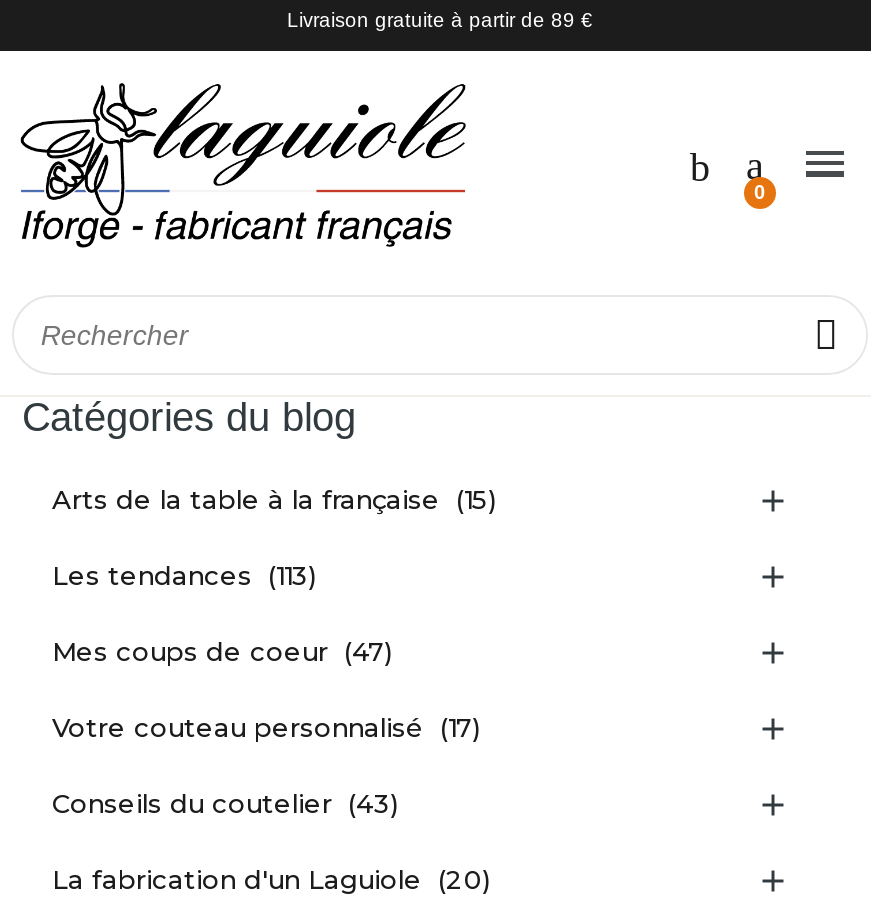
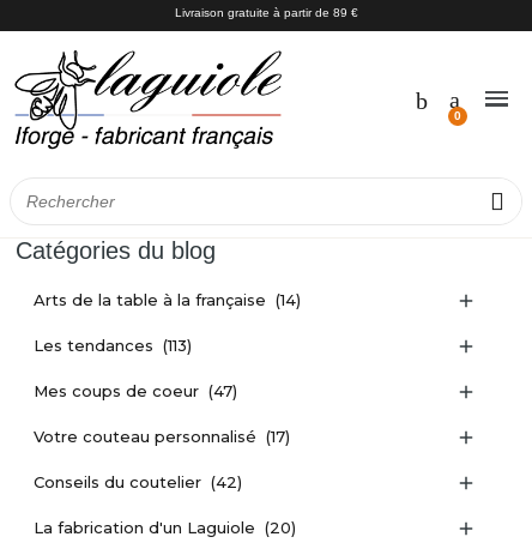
[52,484,496,516] Arts de la table à la française (15) -> [34,290,301,310] Arts de la table à la française (14)
[52,788,398,820] Conseils du coutelier (43) -> [34,473,242,492] Conseils du coutelier (42)

